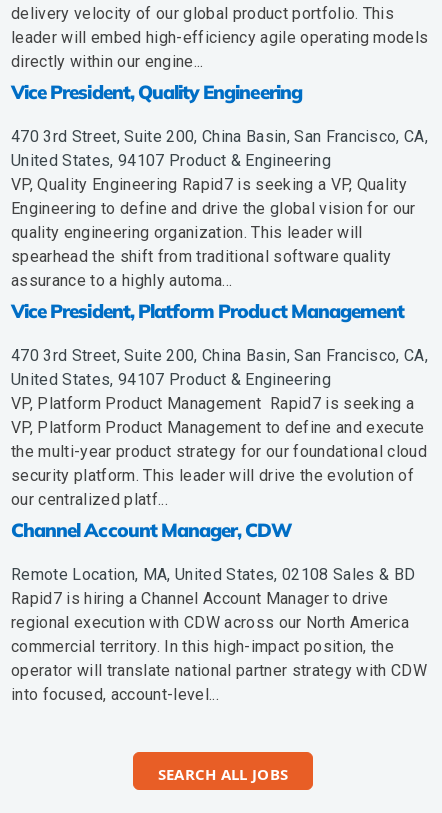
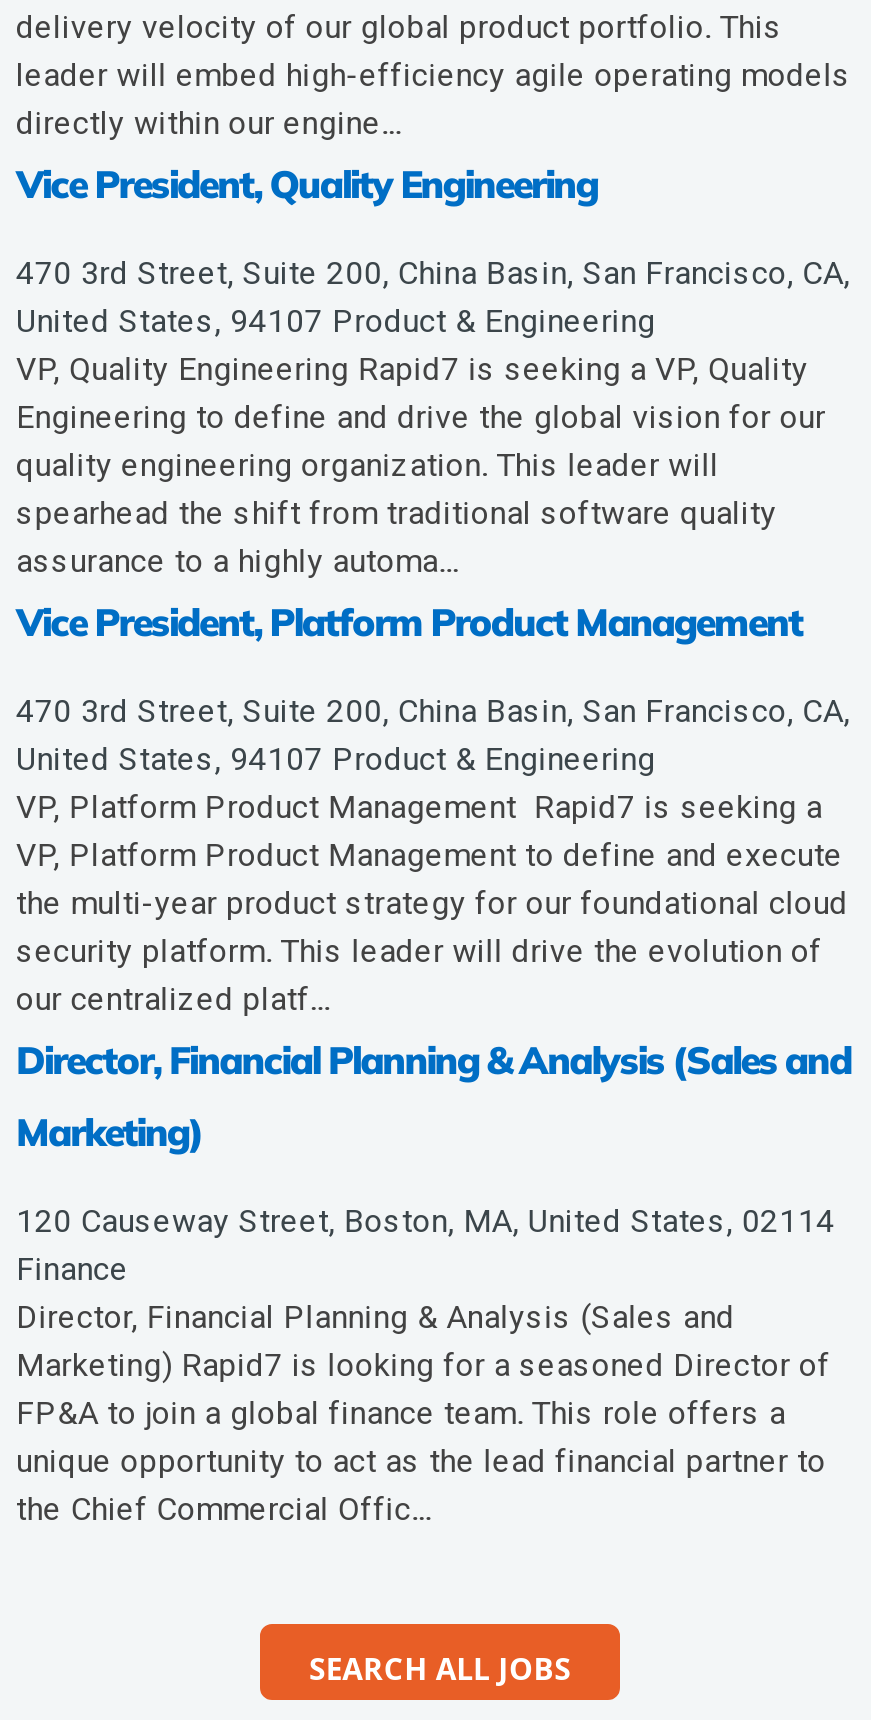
[11,518,427,704] Channel Account Manager, CDW | Remote Location, MA, United States, 02108 Sales & BD | Rapid7 is hiring a Channel Account Manager to drive | regional execution with CDW across our North America | commercial territory. In this high-impact position, the | operator will translate national partner strategy with CDW | into focused, account-level... -> [16,1035,851,1527] Director, Financial Planning & Analysis (Sales and | Marketing) | 120 Causeway Street, Boston, MA, United States, 02114 | Finance | Director, Financial Planning & Analysis (Sales and | Marketing) Rapid7 is looking for a seasoned Director of | FP&A to join a global finance team. This role offers a | unique opportunity to act as the lead financial partner to | the Chief Commercial Offic...

